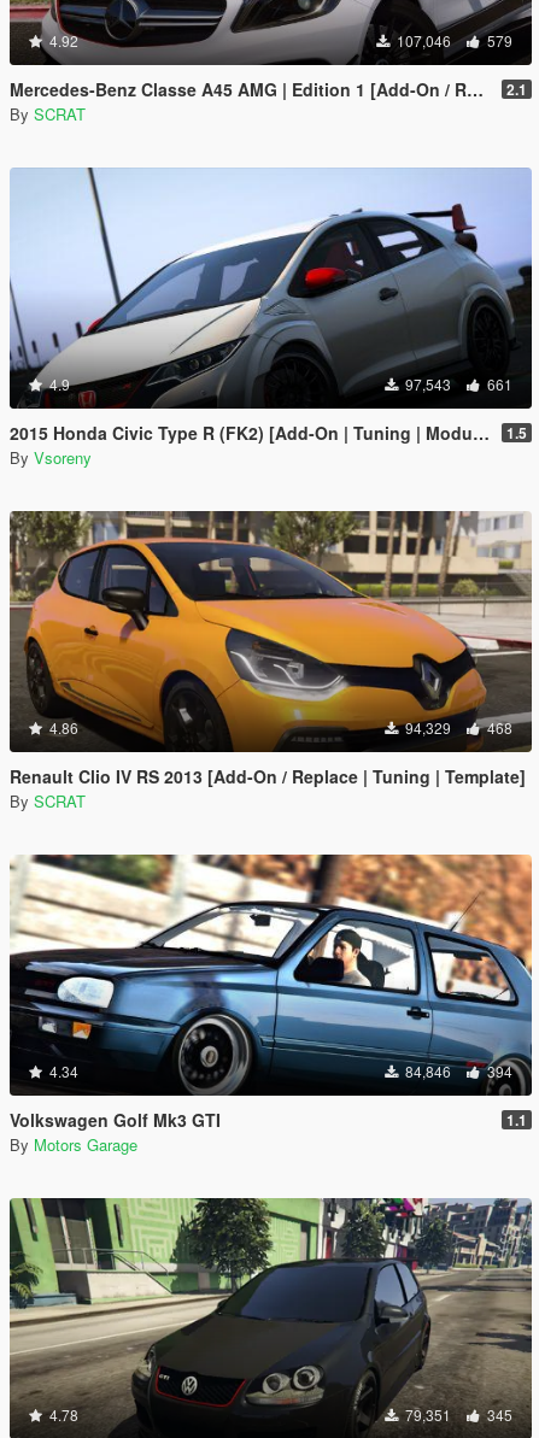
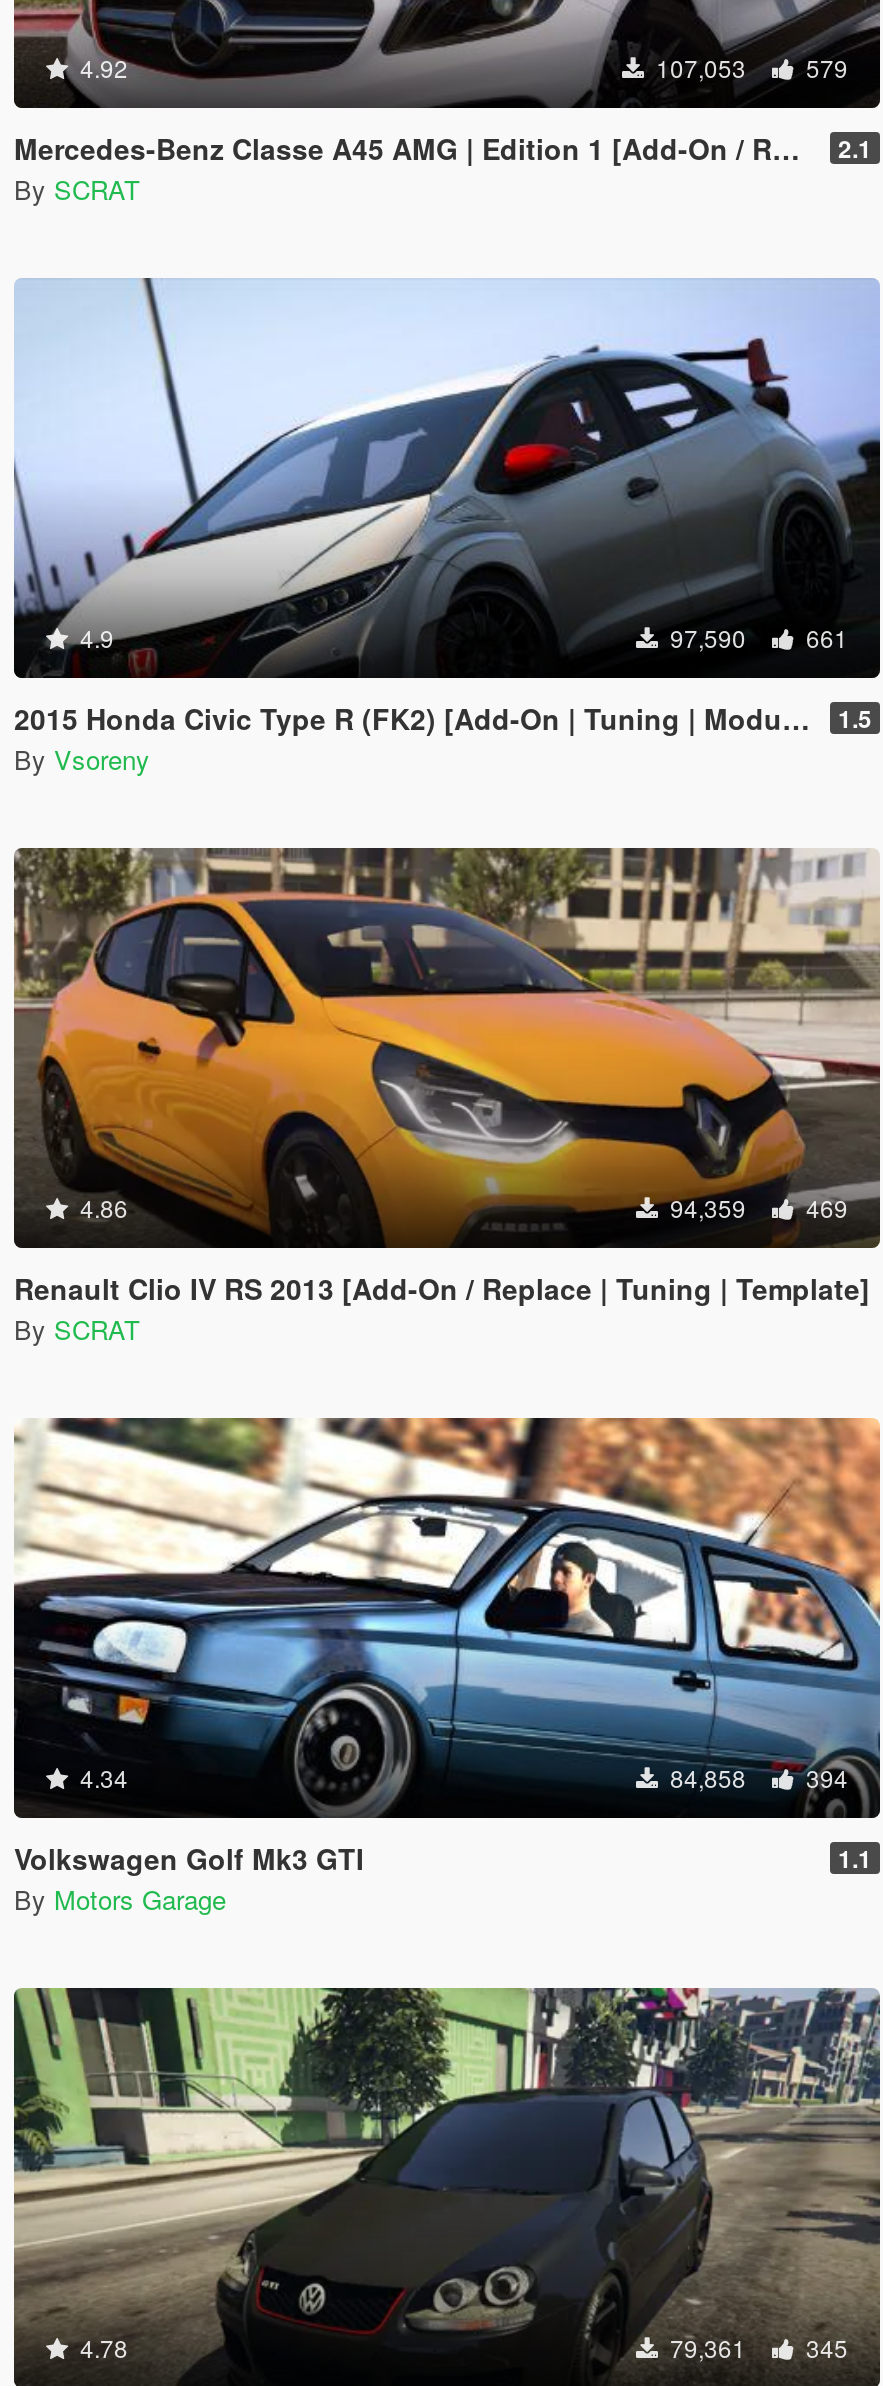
[393,30,512,51] 107,046 579 -> [650,50,848,84] 107,053 579
[402,374,512,394] 97,543 661 -> [664,620,848,654] 97,590 661
[402,717,455,738] 94,329 -> [664,1190,752,1224] 94,359
[484,717,512,738] 468 -> [800,1190,848,1224] 469
[402,1061,512,1081] 84,846 394 -> [664,1760,848,1794] 84,858 394
[402,1404,512,1425] 79,351 345 -> [664,2330,848,2364] 79,361 345

